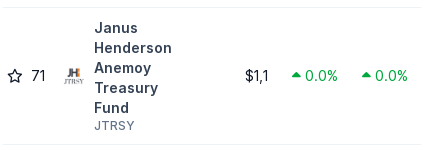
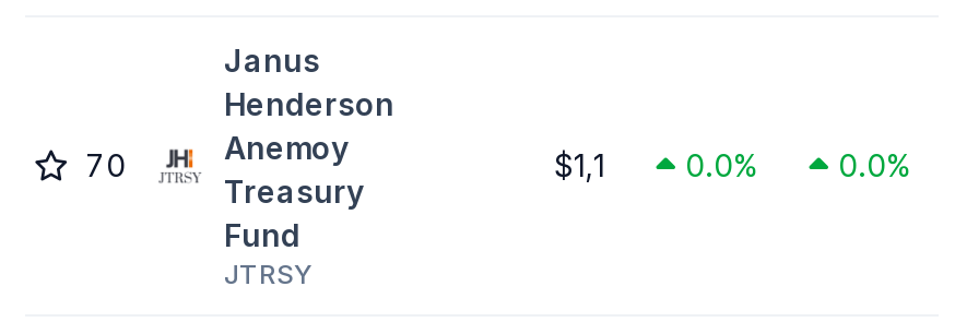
[31,67,45,84] 71 -> [86,146,126,183] 70

